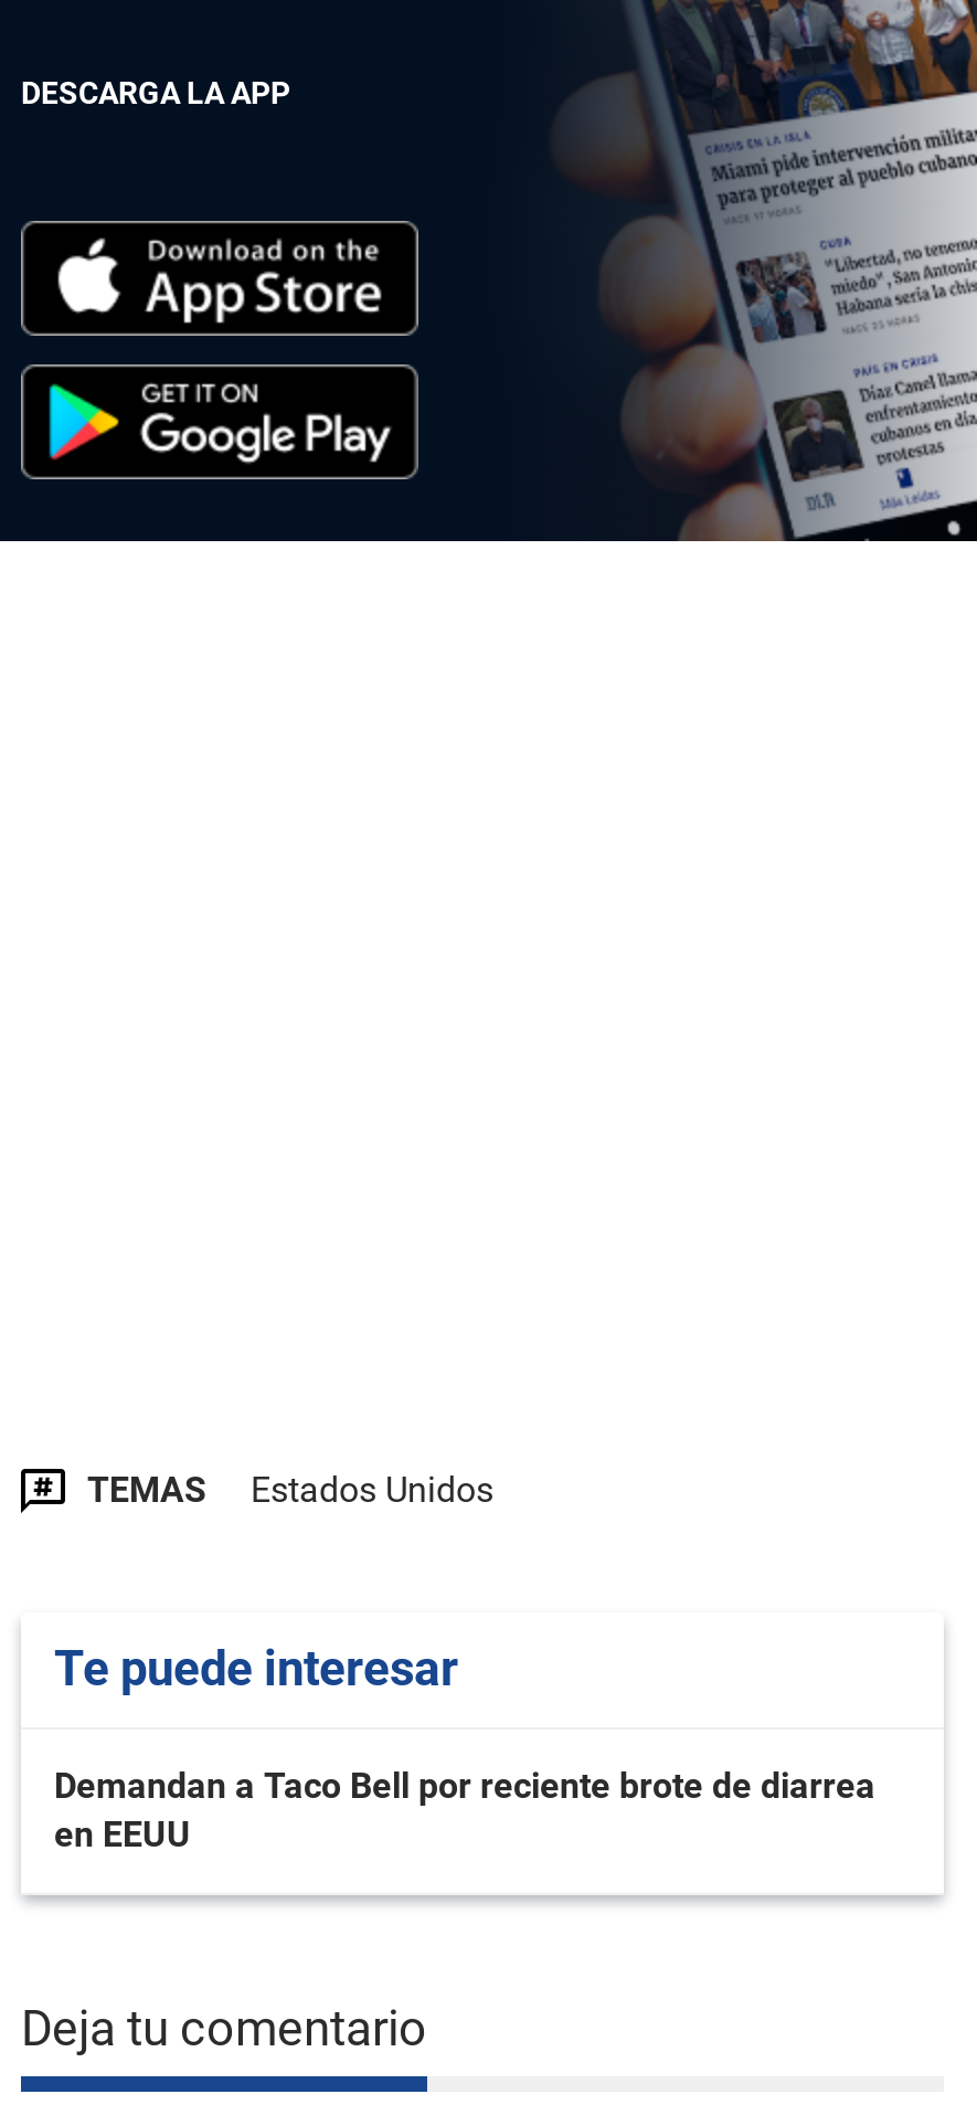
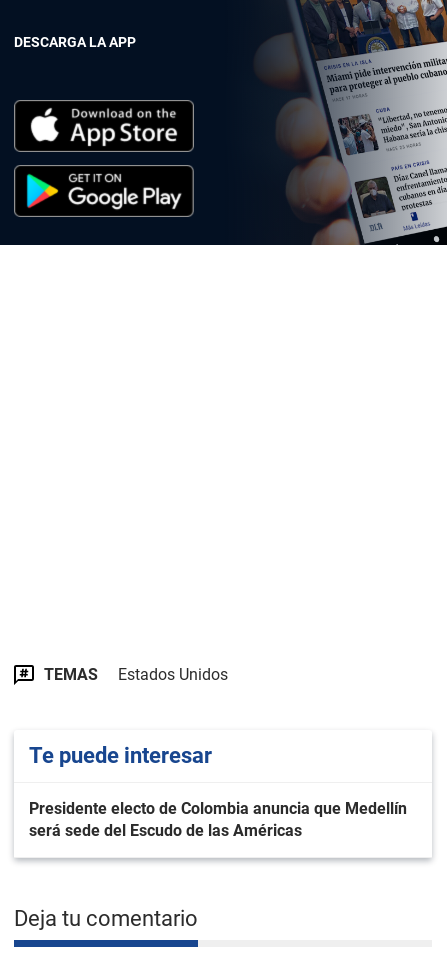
[54,1765,875,1855] Demandan a Taco Bell por reciente brote de diarrea | en EEUU -> [29,799,407,840] Presidente electo de Colombia anuncia que Medellín | será sede del Escudo de las Américas

